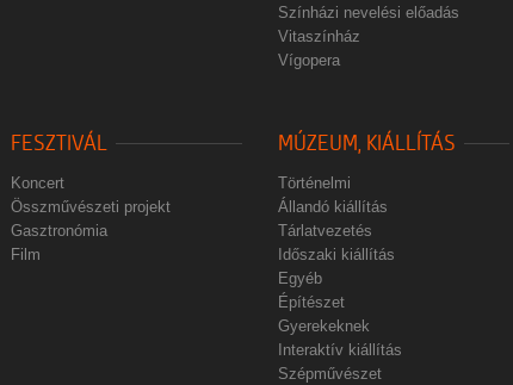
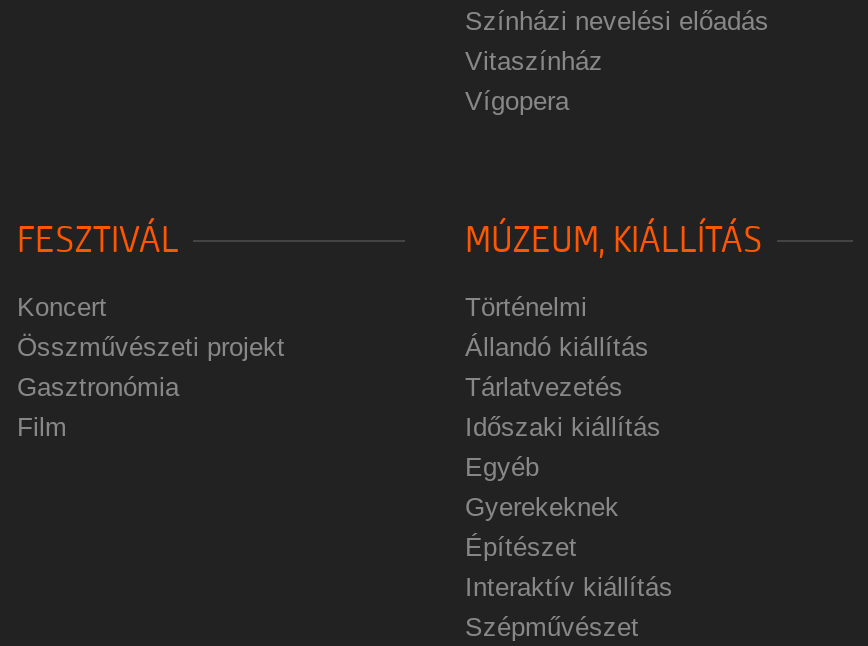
moved [278,293,345,311] -> [465,532,577,562]: Építészet
moved [278,317,370,335] -> [465,492,619,522]: Gyerekeknek

